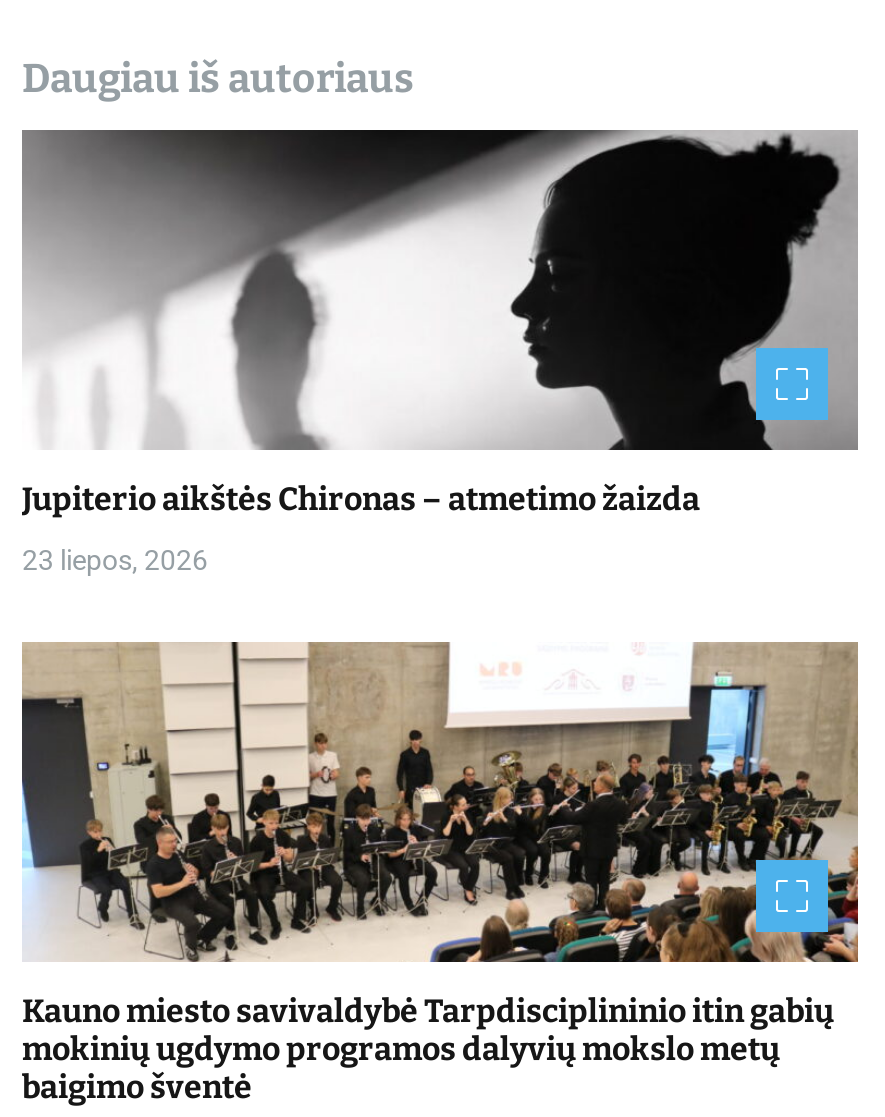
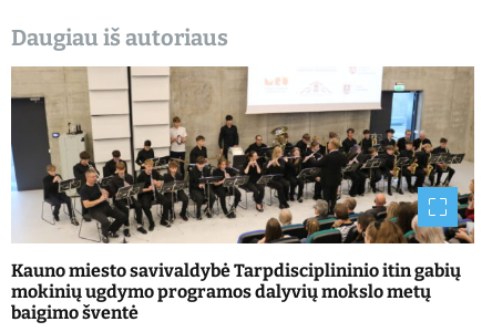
[22,128,858,577] [image] | Jupiterio aikštės Chironas – atmetimo žaizda | 23 liepos, 2026 -> none

